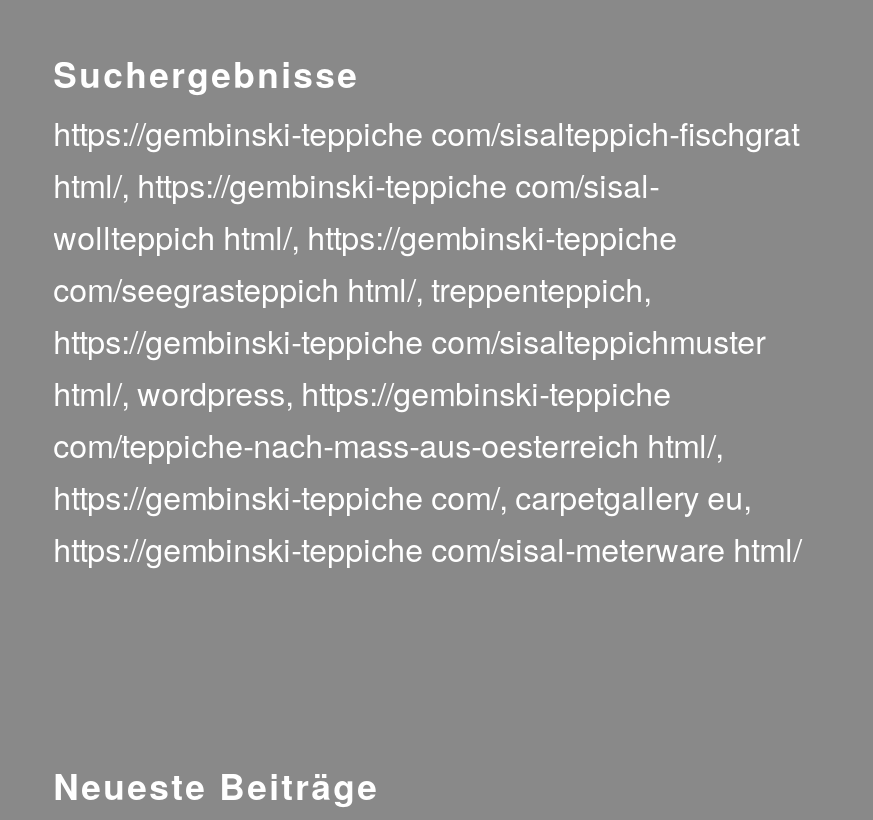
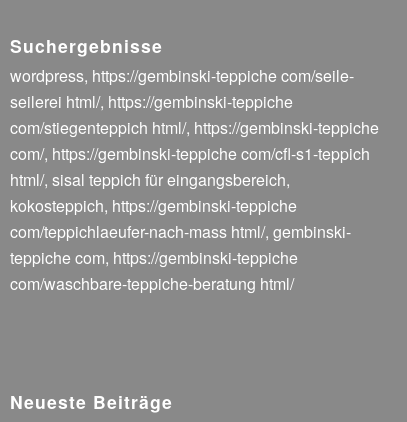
[53,110,801,572] https://gembinski-teppiche com/sisalteppich-fischgrat | html/, https://gembinski-teppiche com/sisal- | wollteppich html/, https://gembinski-teppiche | com/seegrasteppich html/, treppenteppich, | https://gembinski-teppiche com/sisalteppichmuster | html/, wordpress, https://gembinski-teppiche | com/teppiche-nach-mass-aus-oesterreich html/, | https://gembinski-teppiche com/, carpetgallery eu, | https://gembinski-teppiche com/sisal-meterware html/ -> [10,64,379,295] wordpress, https://gembinski-teppiche com/seile- | seilerei html/, https://gembinski-teppiche | com/stiegenteppich html/, https://gembinski-teppiche | com/, https://gembinski-teppiche com/cfl-s1-teppich | html/, sisal teppich für eingangsbereich, | kokosteppich, https://gembinski-teppiche | com/teppichlaeufer-nach-mass html/, gembinski- | teppiche com, https://gembinski-teppiche | com/waschbare-teppiche-beratung html/

